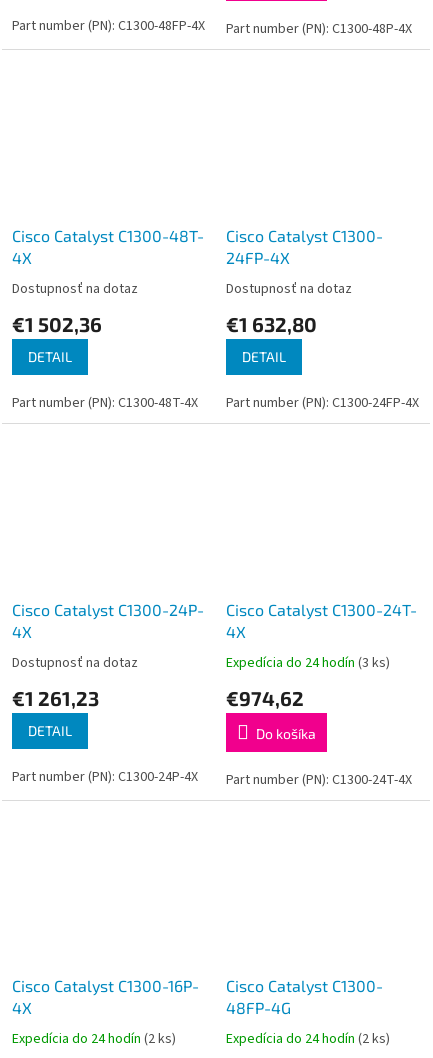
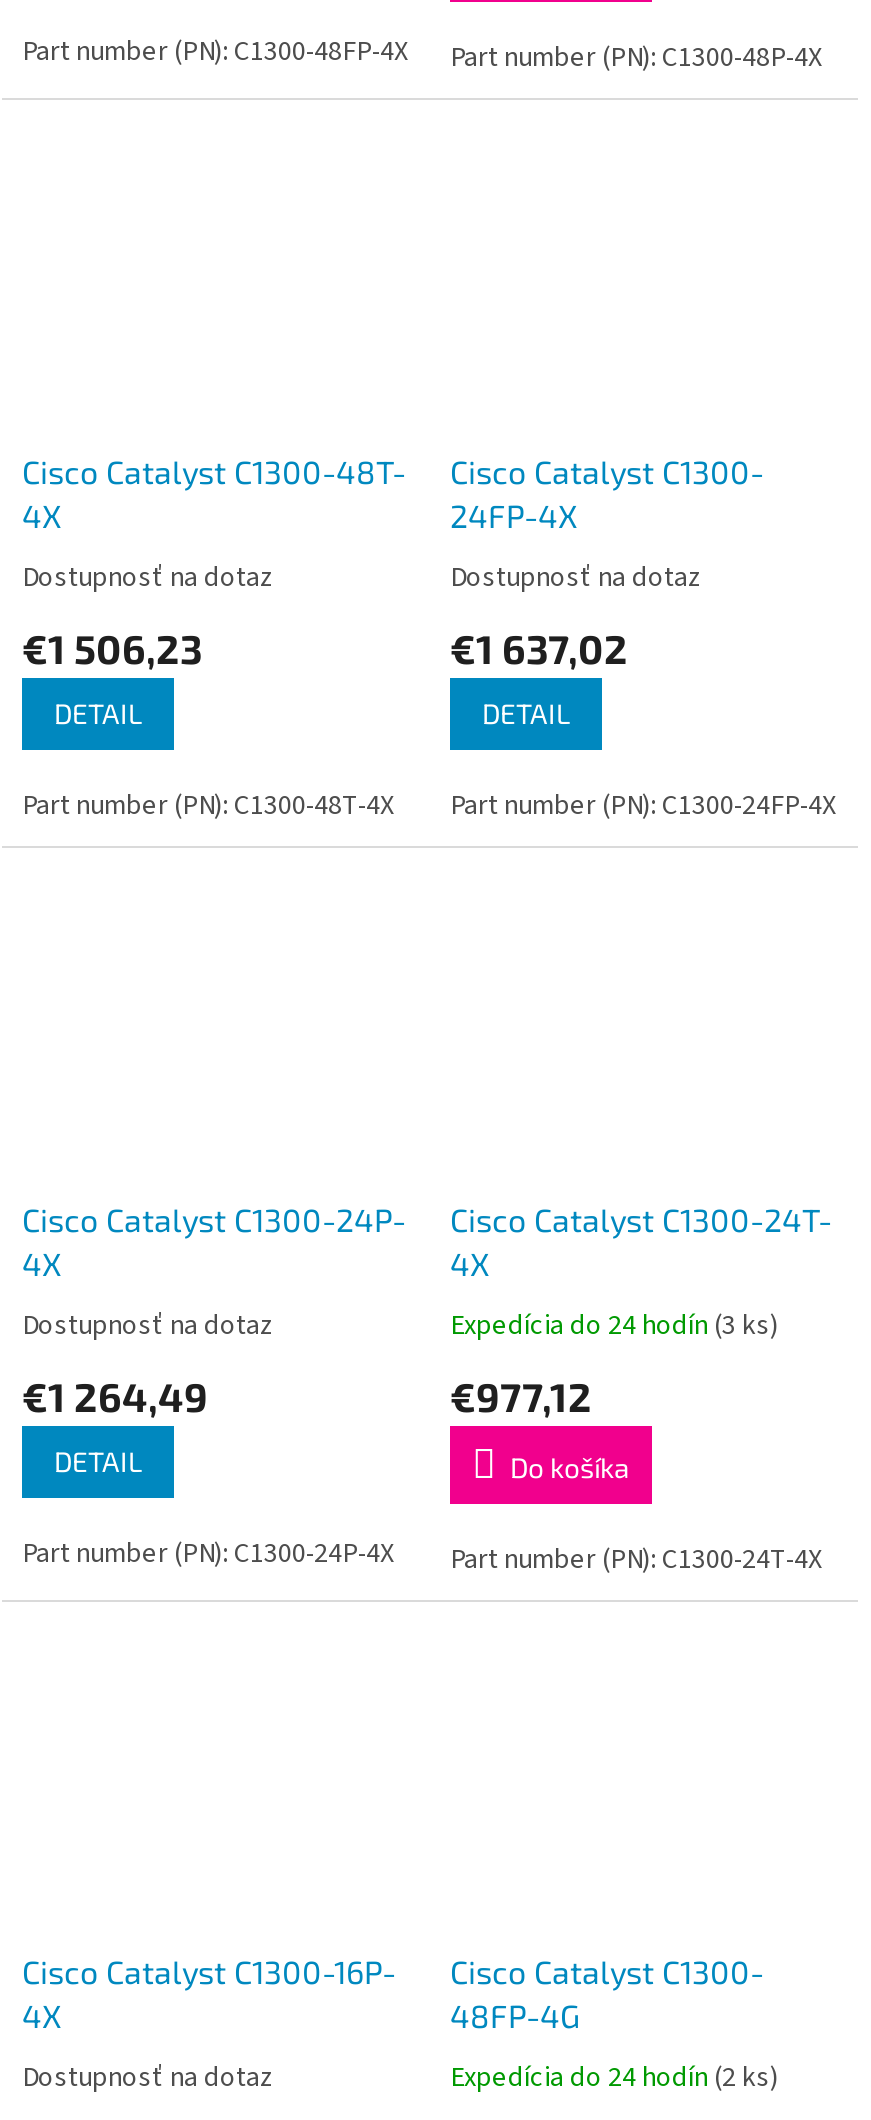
[12,312,102,336] €1 502,36 -> [22,623,202,671] €1 506,23
[226,312,317,336] €1 632,80 -> [450,623,628,671] €1 637,02
[12,685,99,709] €1 261,23 -> [22,1371,208,1419] €1 264,49
[226,685,304,709] €974,62 -> [450,1371,592,1419] €977,12
[12,1029,176,1049] Expedícia do 24 hodín (2 ks) -> [22,2059,274,2099] Dostupnosť na dotaz

